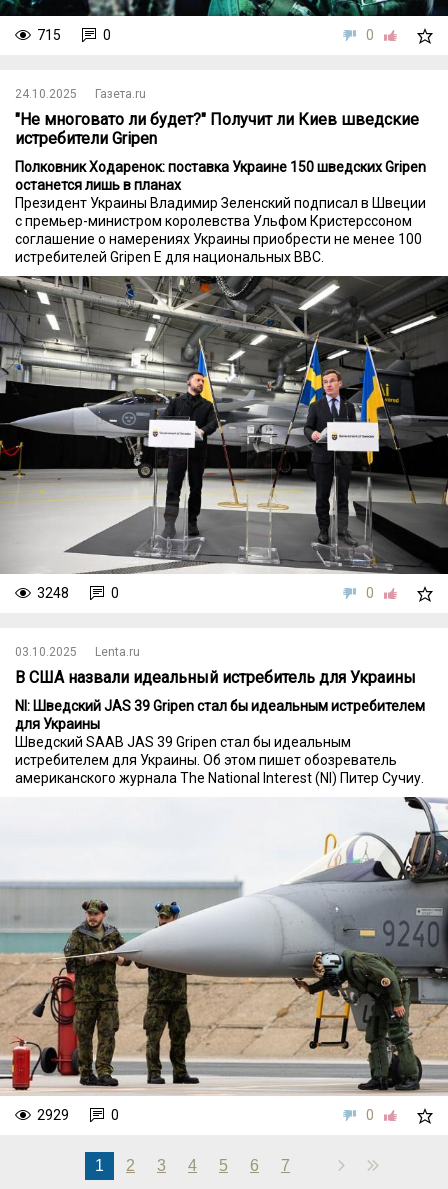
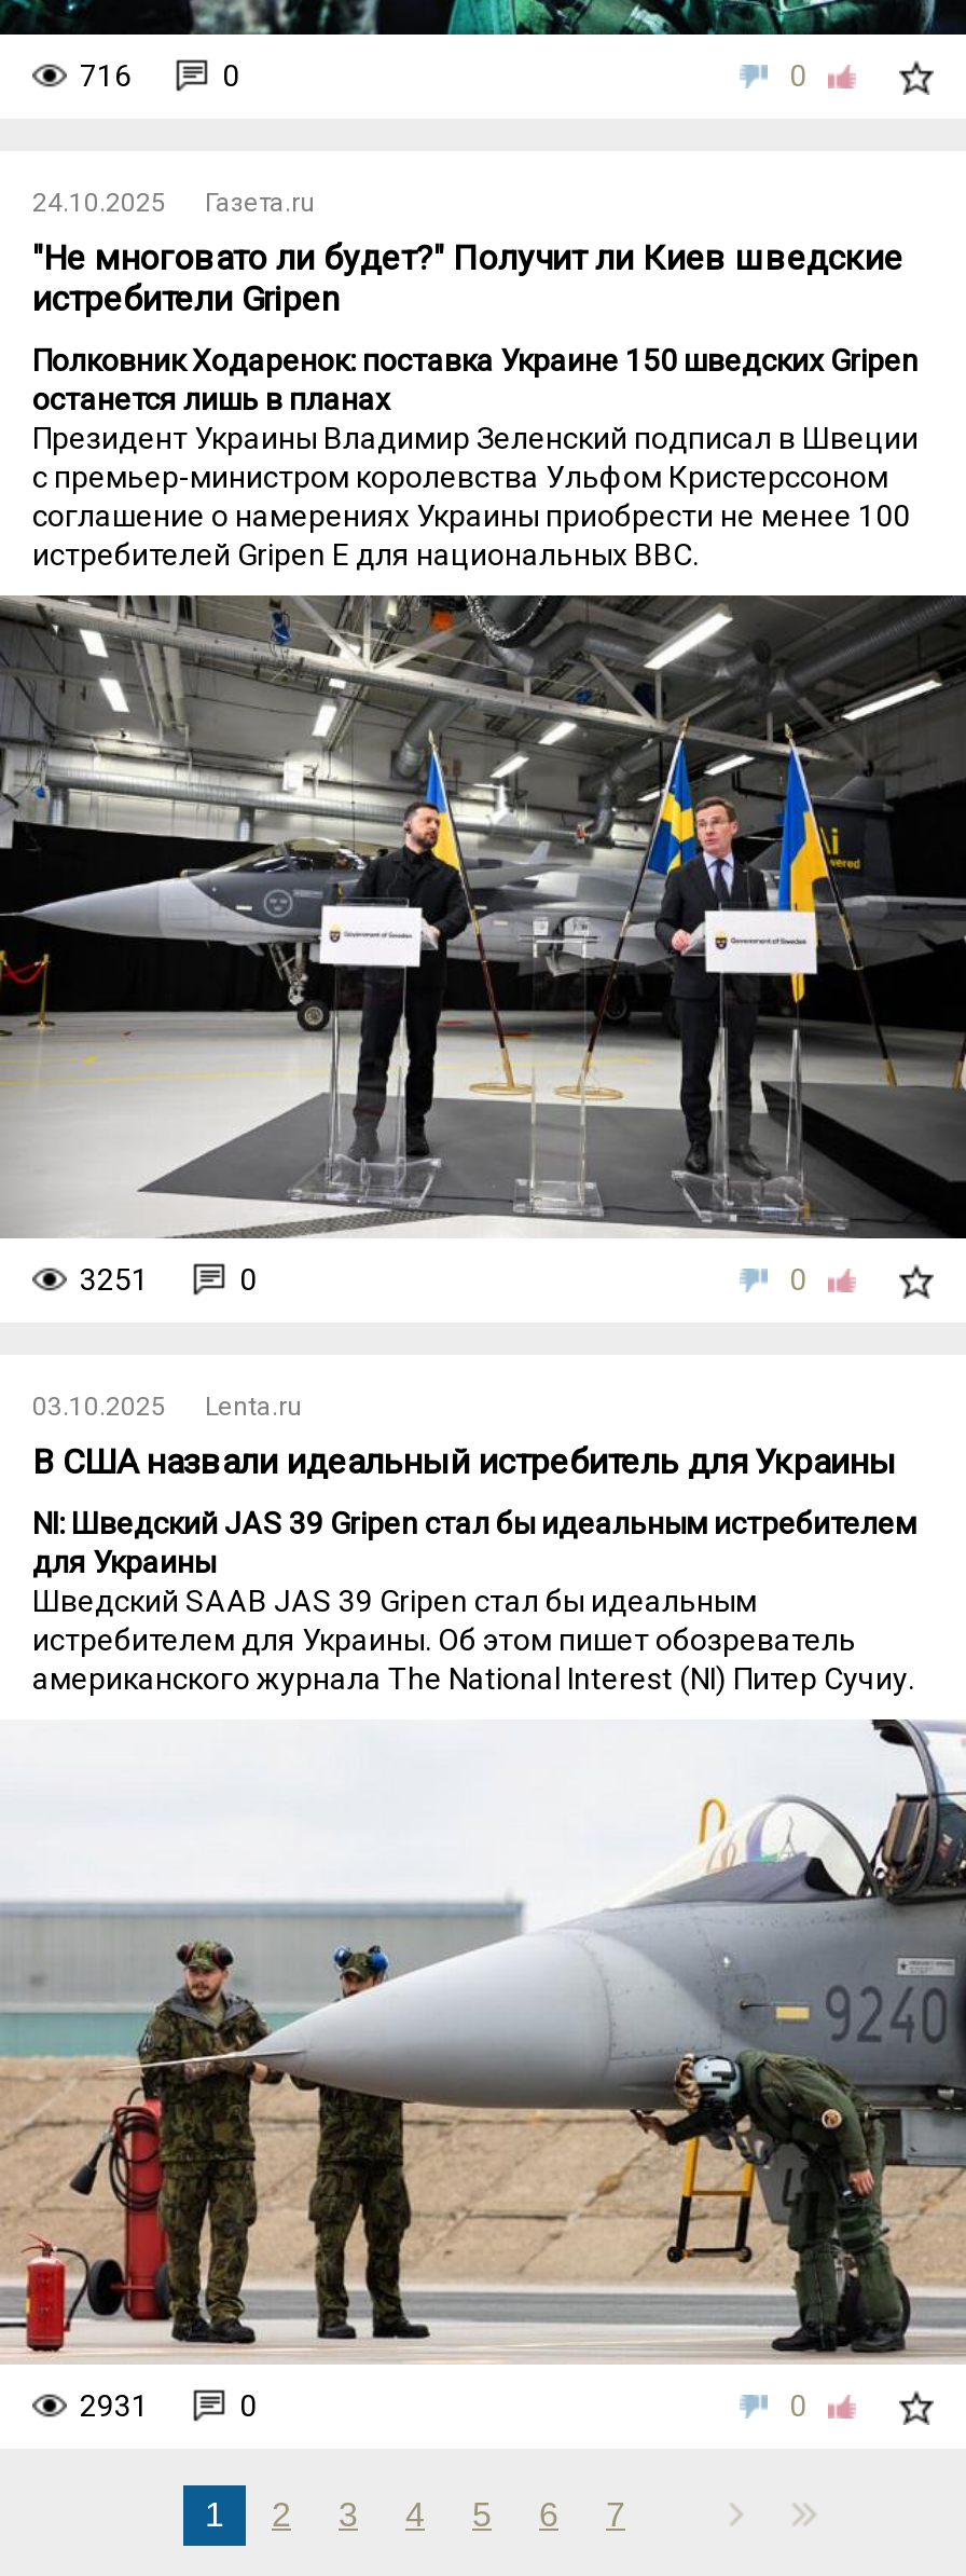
[37,27,61,43] 715 -> [80,57,132,92] 716
[37,585,69,601] 3248 -> [80,1262,149,1296] 3251
[37,1107,69,1123] 2929 -> [80,2388,149,2422] 2931

